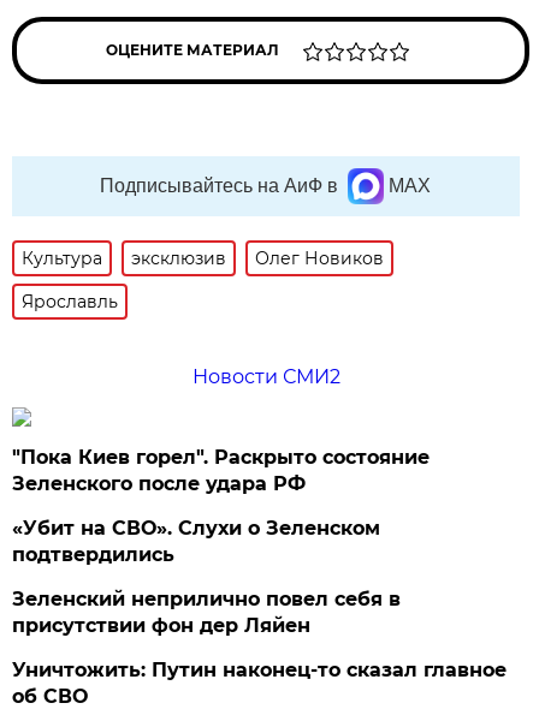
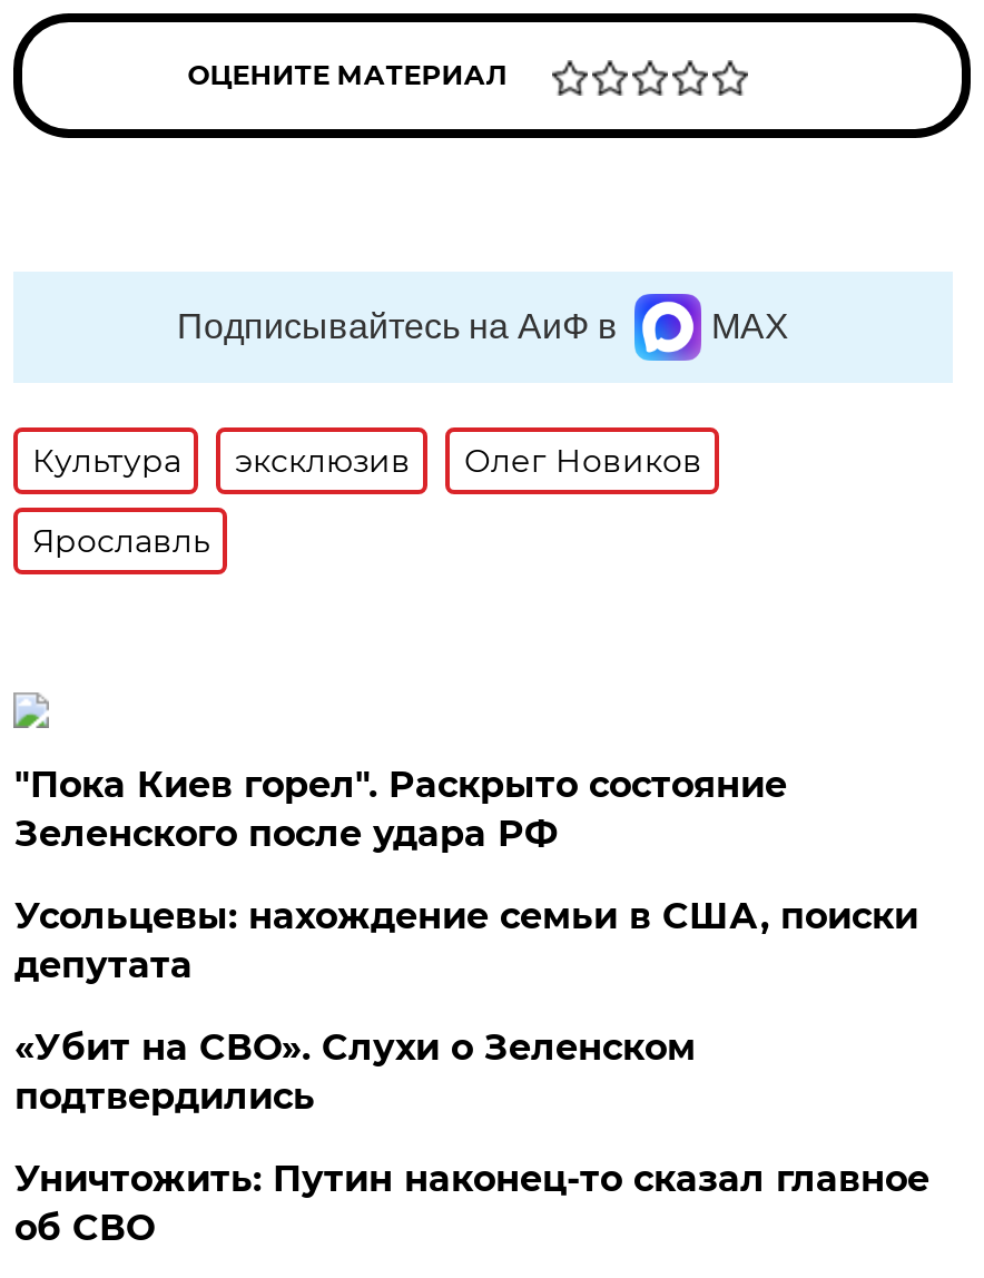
[192,365,340,388] Новости СМИ2 -> none
none -> [14,895,918,986] Усольцевы: нахождение семьи в США, поиски | депутата
moved [13,517,381,566] -> [14,1026,695,1118]: «Убит на СВО». Слухи о Зеленском | подтвердились
[13,588,401,637] Зеленский неприлично повел cебя в | присутствии фон дер Ляйен -> none

